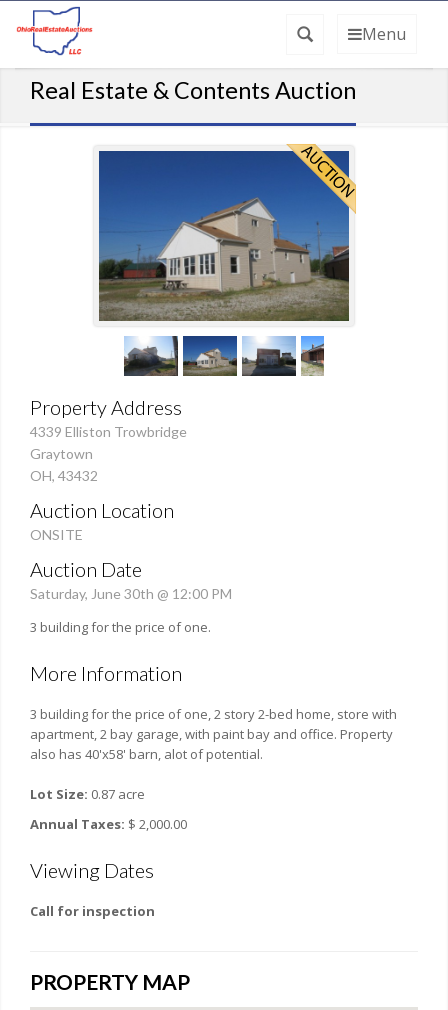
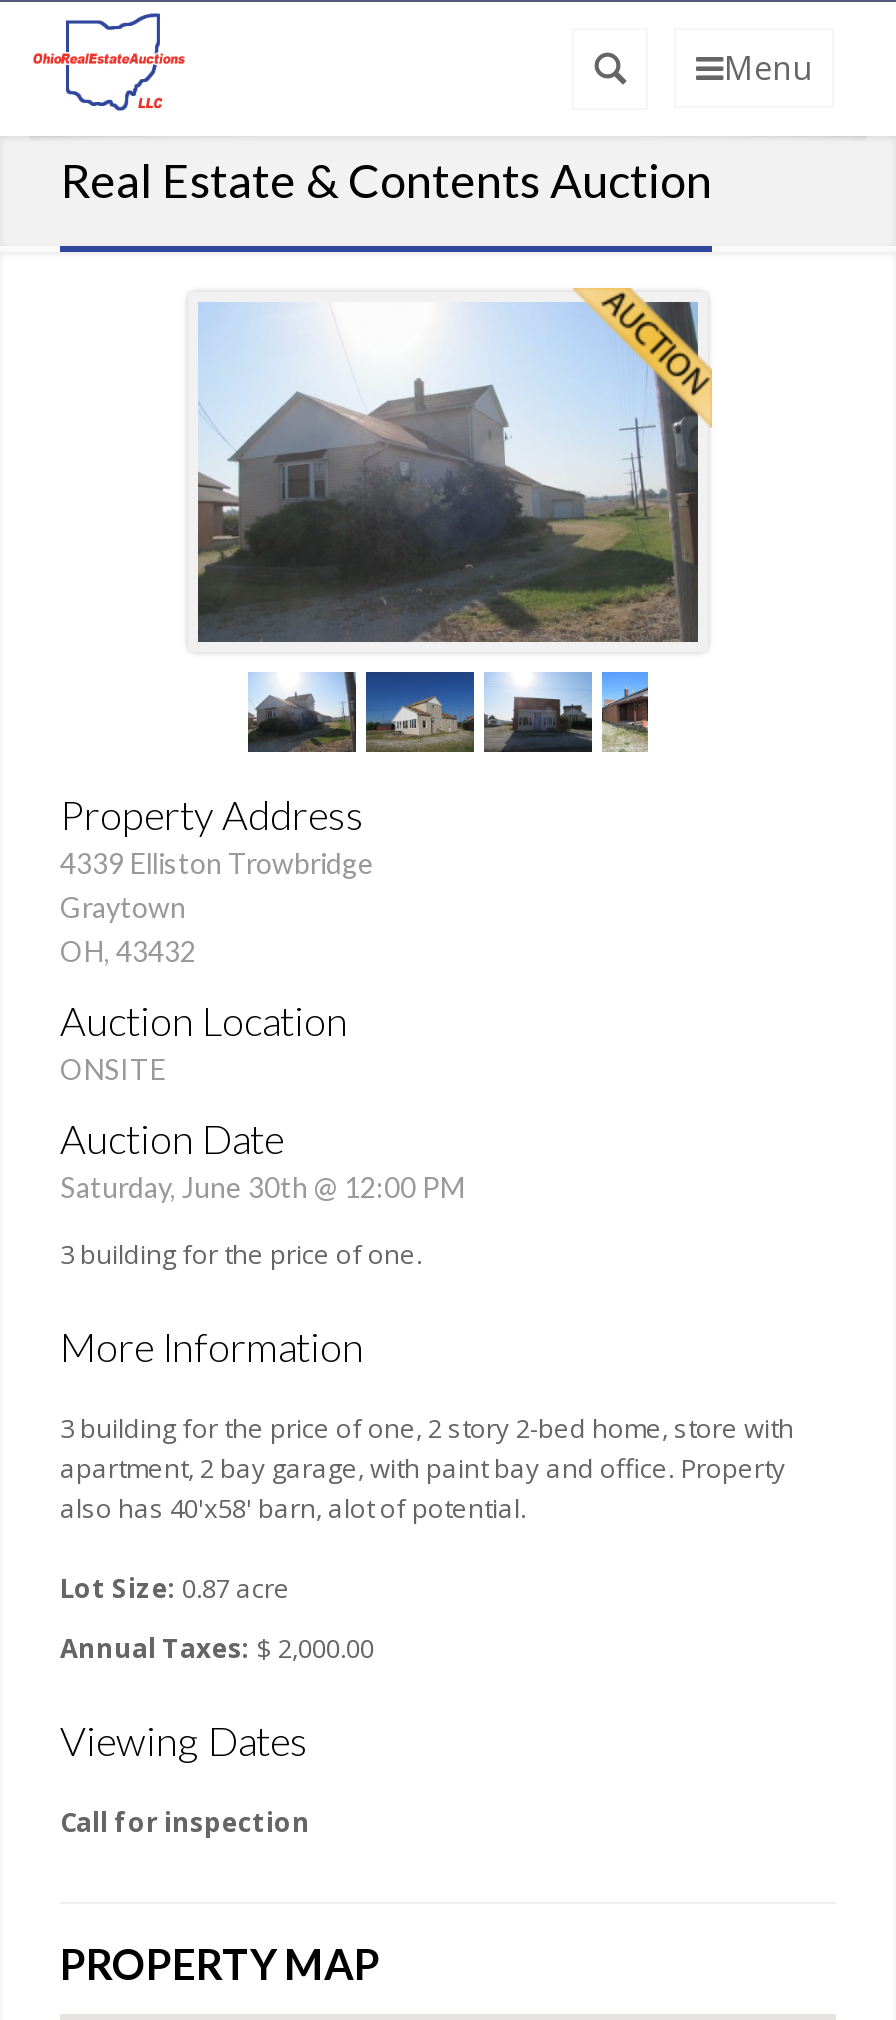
[98,150,350,321] [image] -> [198,302,700,642] [image]

